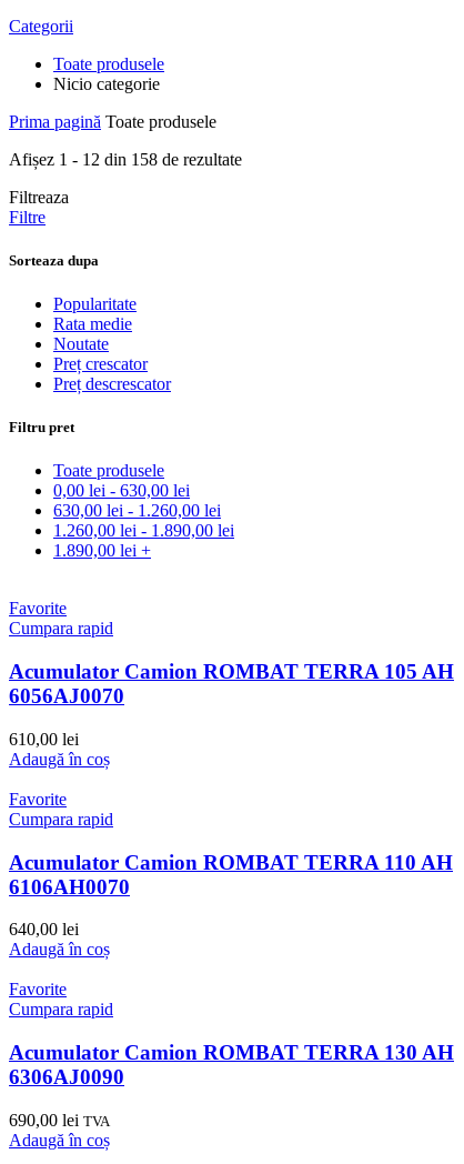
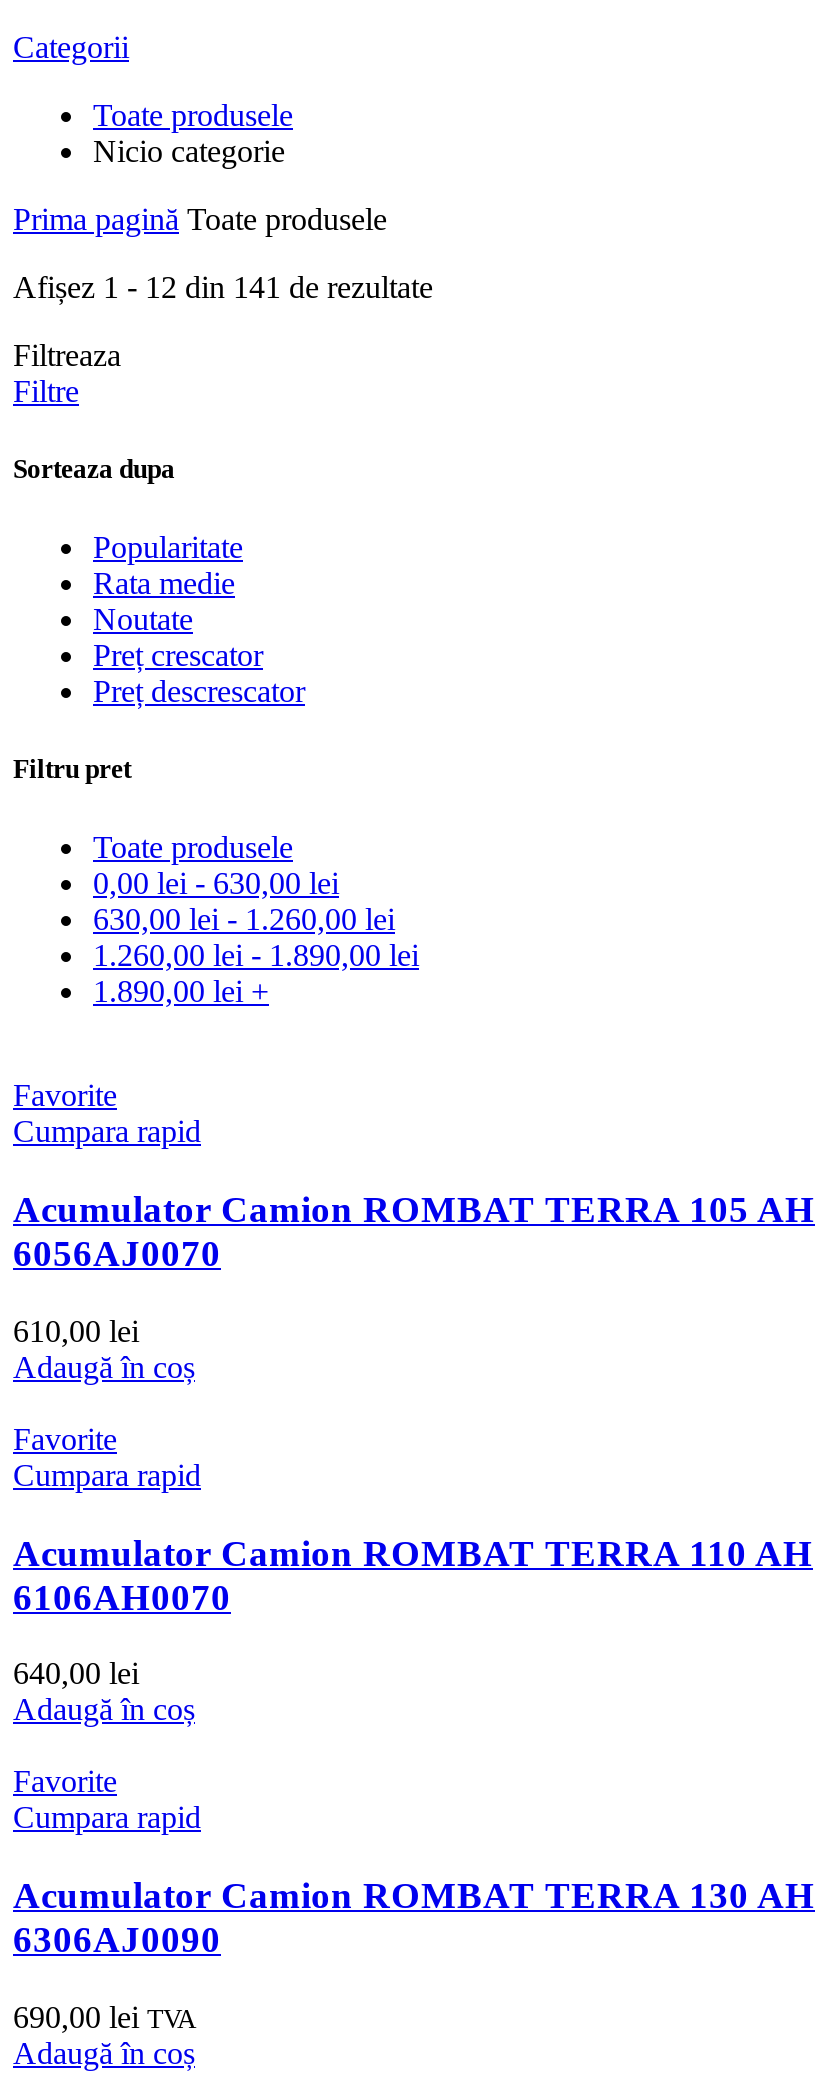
[9,150,242,169] Afișez 1 - 12 din 158 de rezultate -> [13,270,433,304] Afișez 1 - 12 din 141 de rezultate

